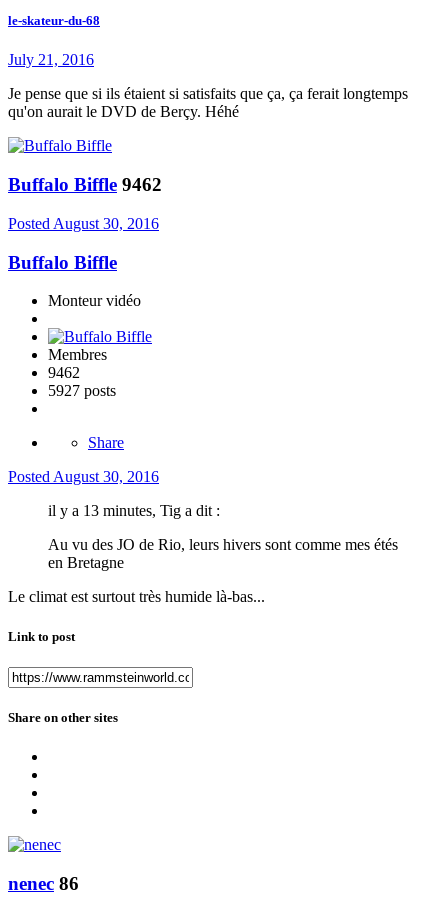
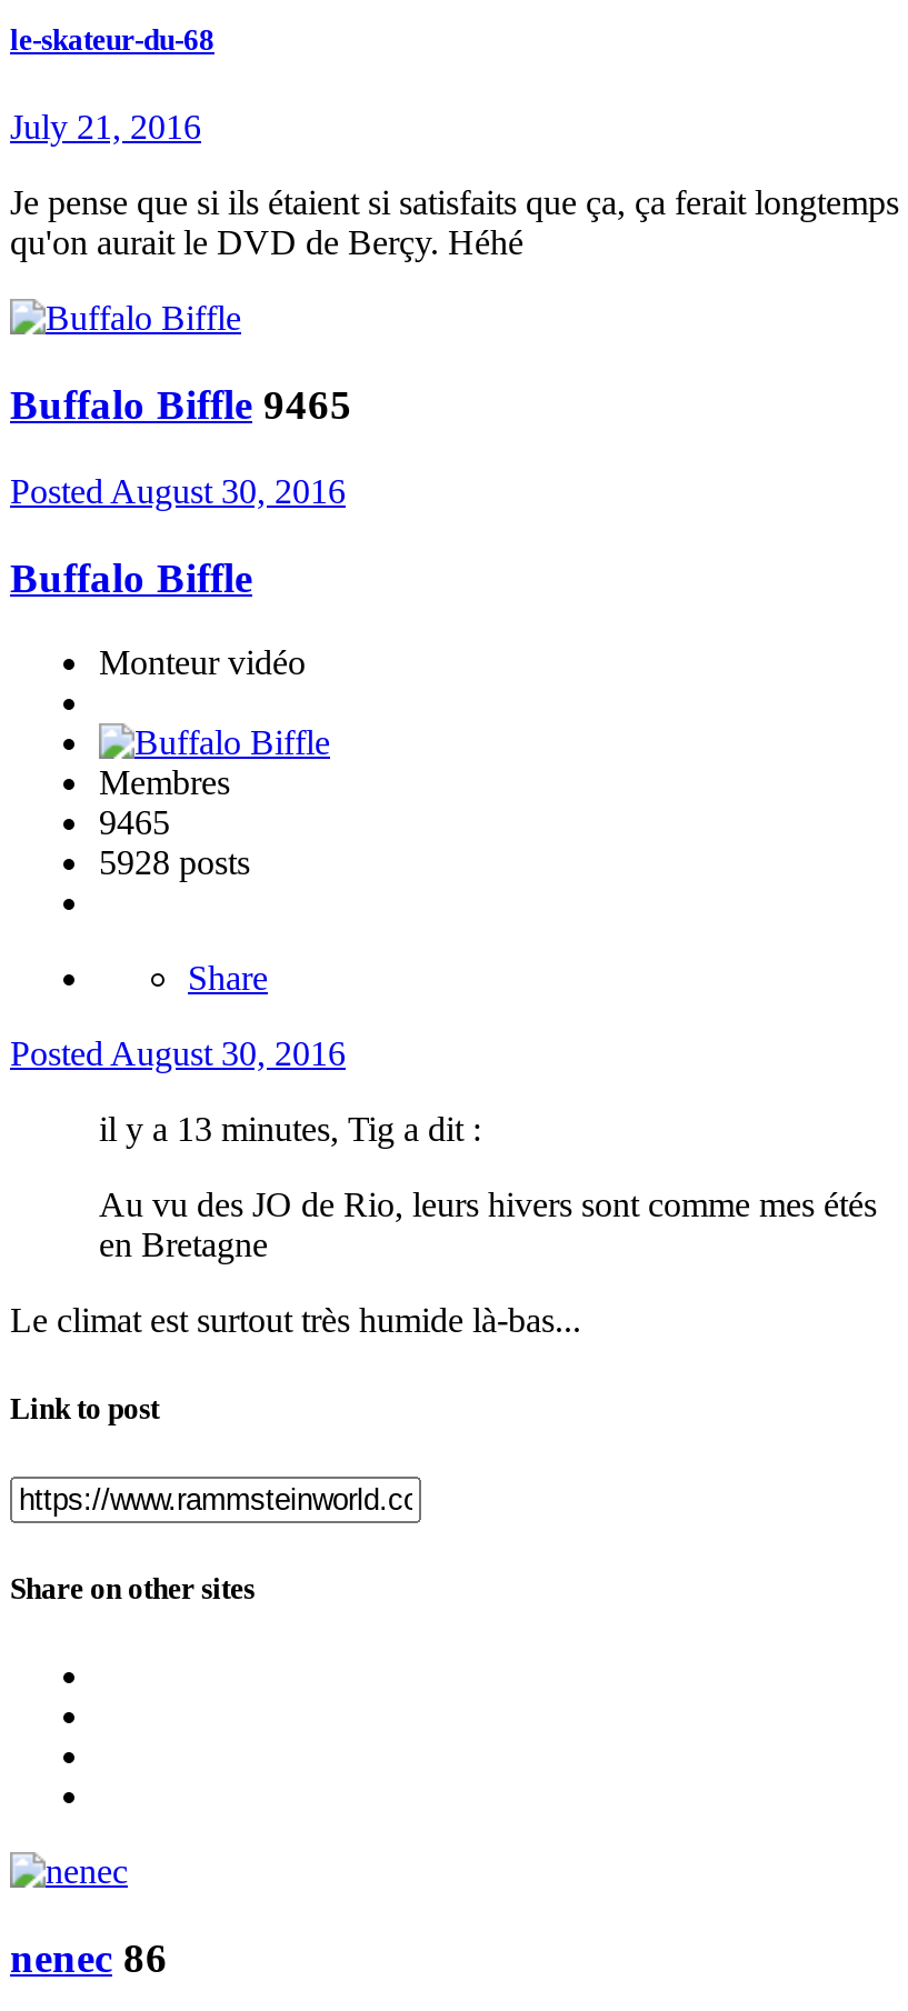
[8,174,162,195] Buffalo Biffle 9462 -> [10,382,352,428] Buffalo Biffle 9465
[48,364,80,381] 9462 -> [99,804,170,842] 9465
[48,382,116,399] 5927 posts -> [99,844,250,882] 5928 posts

